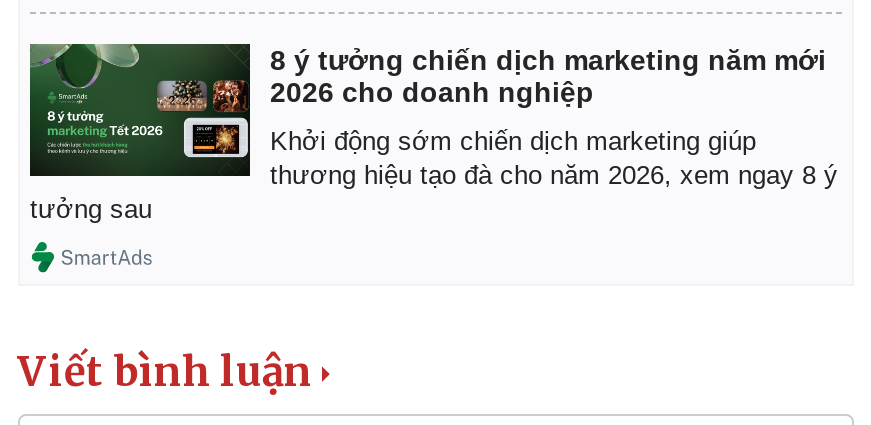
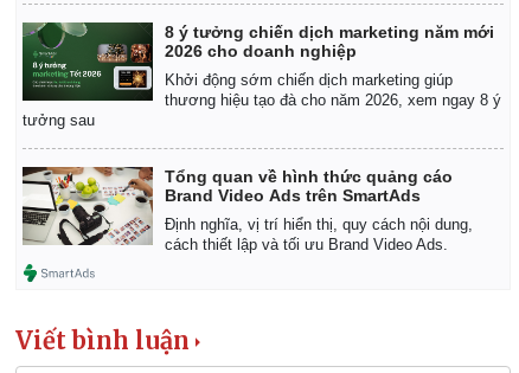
none -> [21,166,473,253] [image] | Tổng quan về hình thức quảng cáo | Brand Video Ads trên SmartAds | Định nghĩa, vị trí hiển thị, quy cách nội dung, | cách thiết lập và tối ưu Brand Video Ads.

